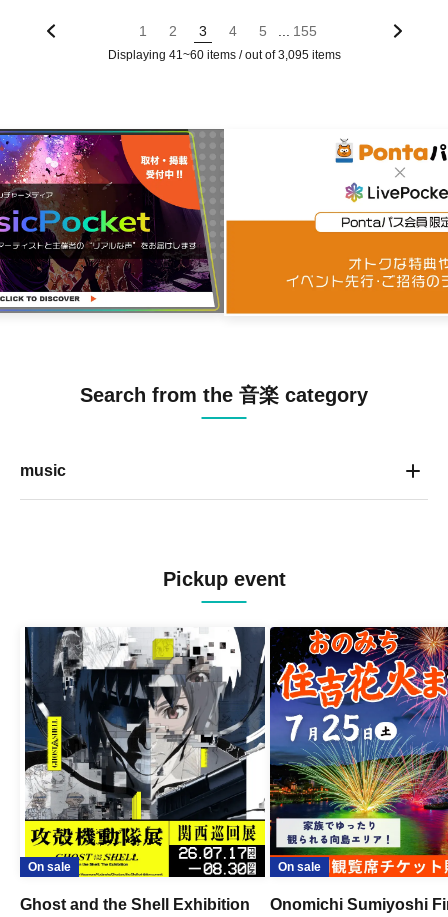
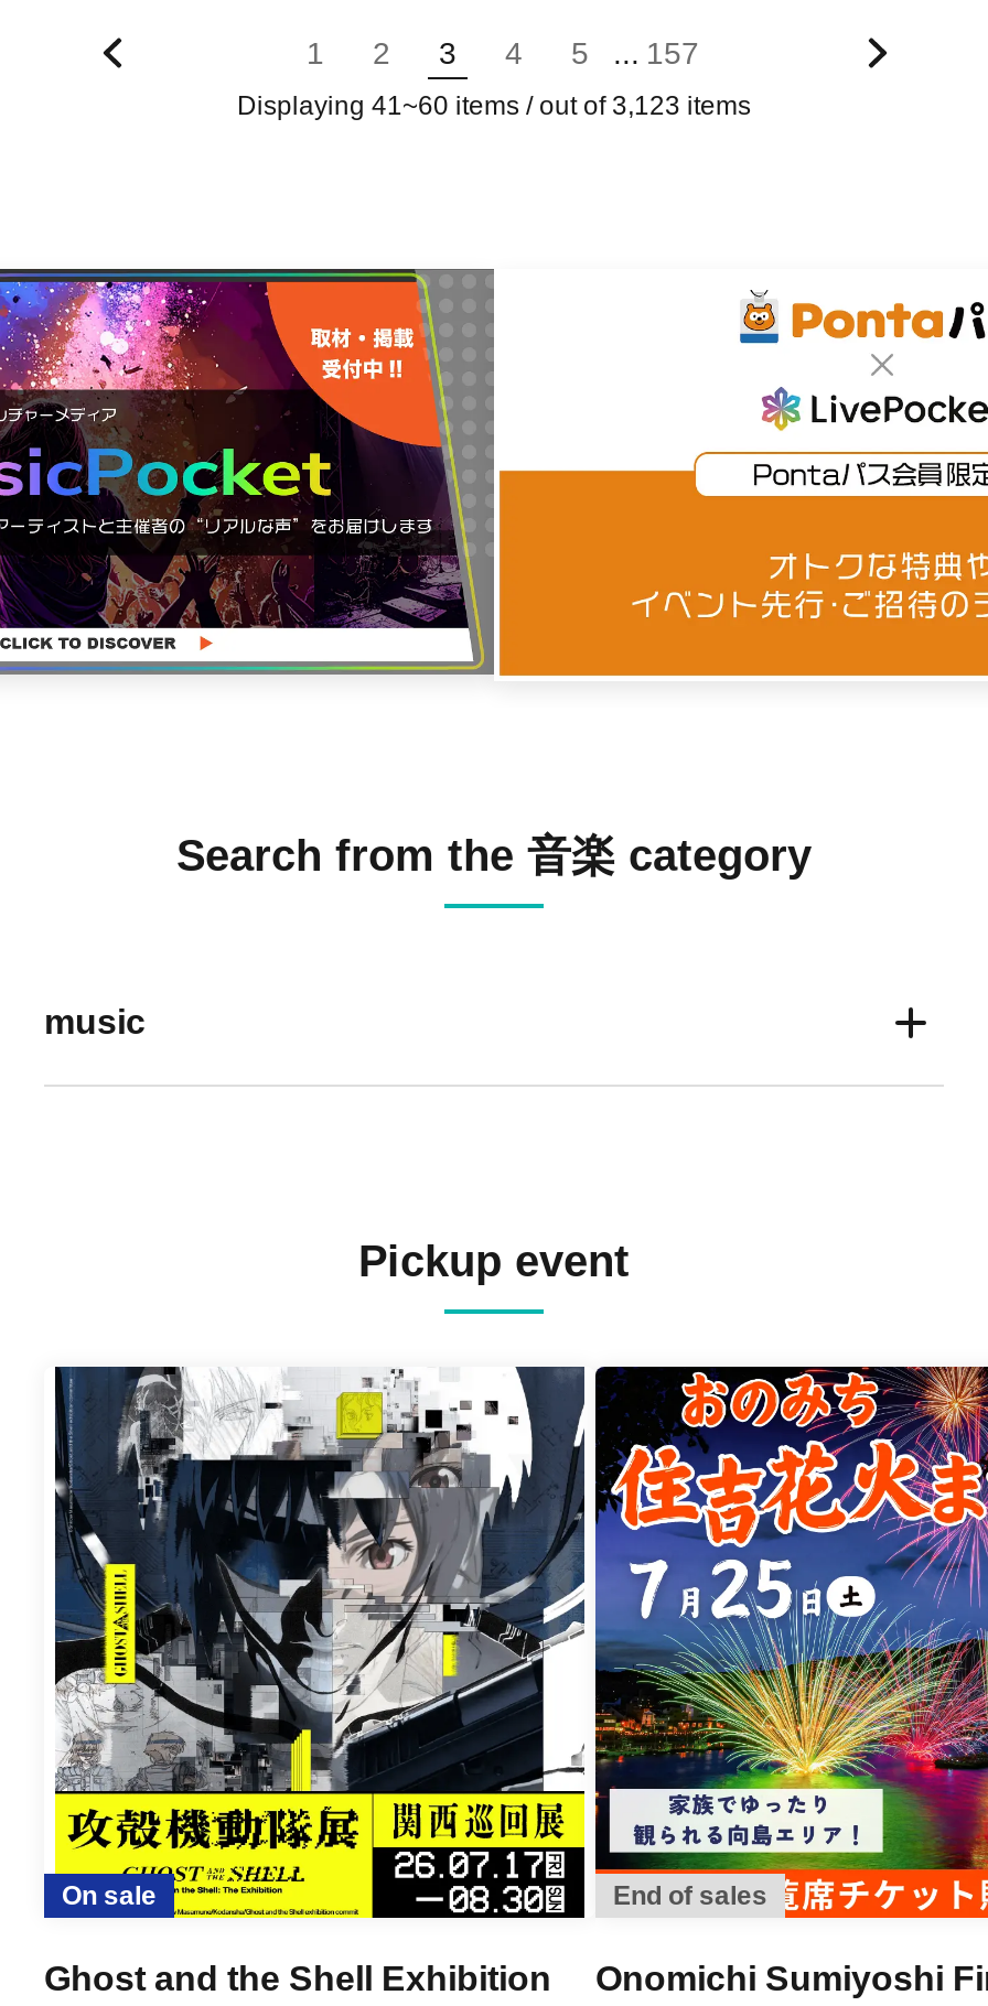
[139,22,317,39] 1 2 3 4 5 ... 155 -> [307,34,699,71] 1 2 3 4 5 ... 157
[107,48,340,62] Displaying 41~60 items / out of 3,095 items -> [237,90,751,121] Displaying 41~60 items / out of 3,123 items
[278,860,321,874] On sale -> [613,1880,767,1911] End of sales

